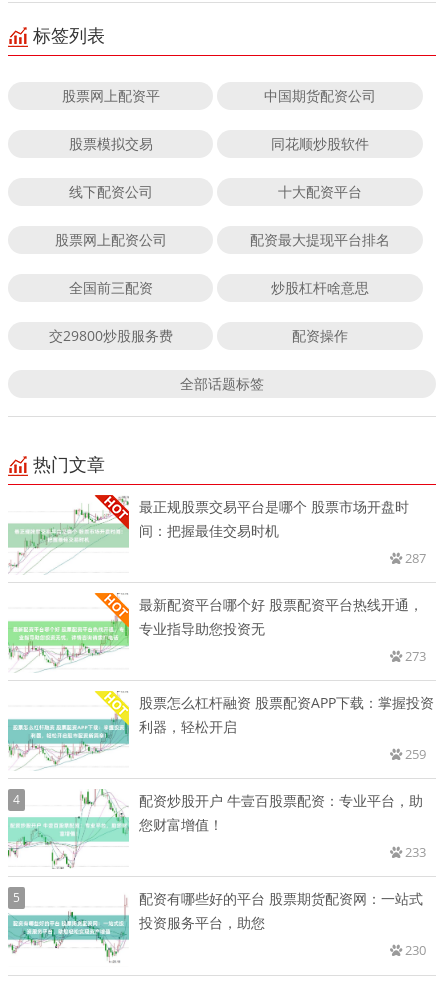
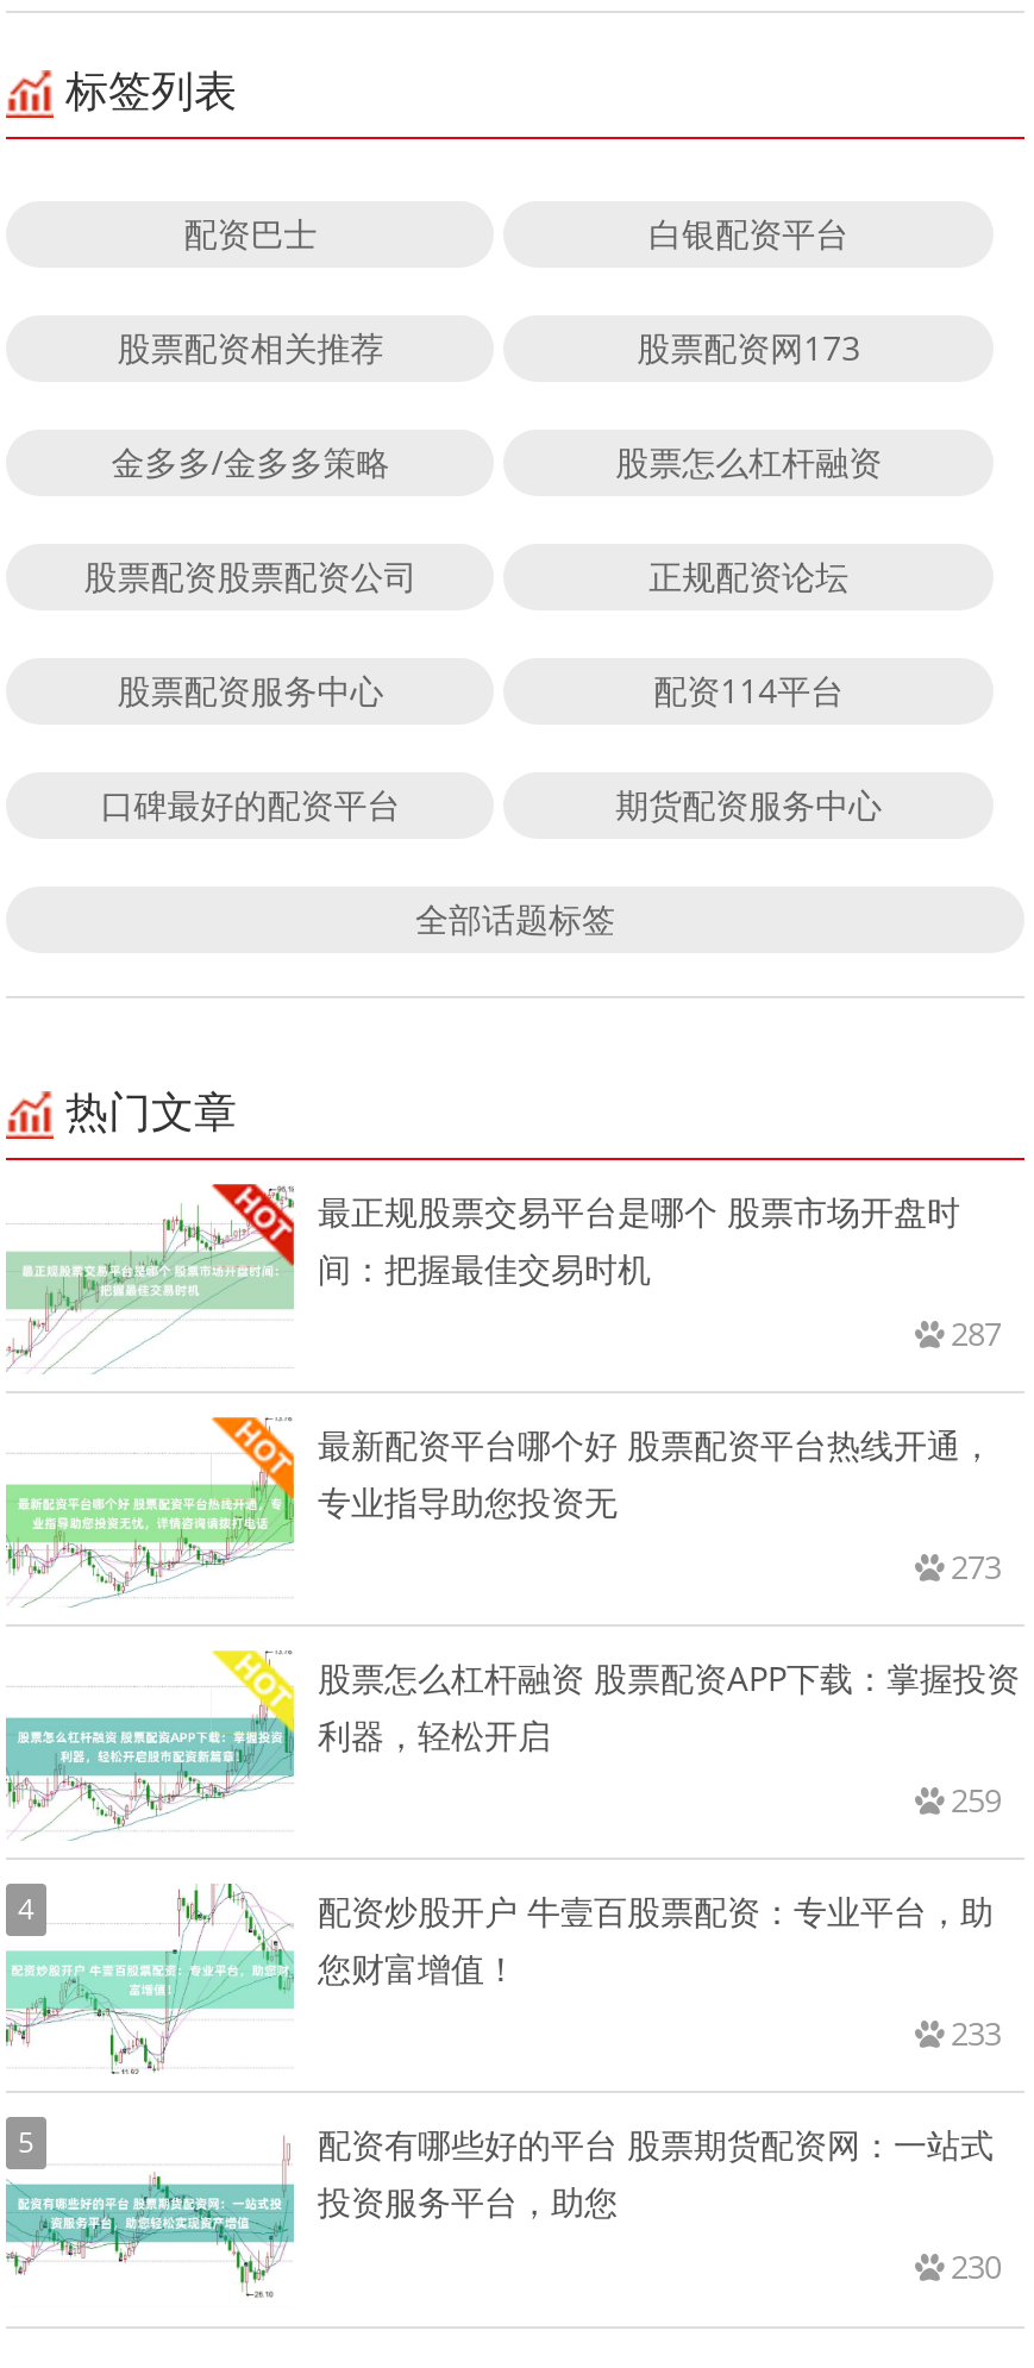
[62,86,376,105] 股票网上配资平 | 中国期货配资公司 -> [184,212,849,257] 配资巴士 | 白银配资平台
[69,134,369,153] 股票模拟交易 | 同花顺炒股软件 -> [117,326,861,371] 股票配资相关推荐 | 股票配资网173
[69,182,362,201] 线下配资公司 | 十大配资平台 -> [111,440,882,485] 金多多/金多多策略 | 股票怎么杠杆融资
[55,230,390,249] 股票网上配资公司 | 配资最大提现平台排名 -> [84,554,849,599] 股票配资股票配资公司 | 正规配资论坛
[69,278,369,297] 全国前三配资 | 炒股杠杆啥意思 -> [117,669,844,714] 股票配资服务中心 | 配资114平台
[49,326,348,345] 交29800炒股服务费 | 配资操作 -> [100,783,882,828] 口碑最好的配资平台 | 期货配资服务中心

